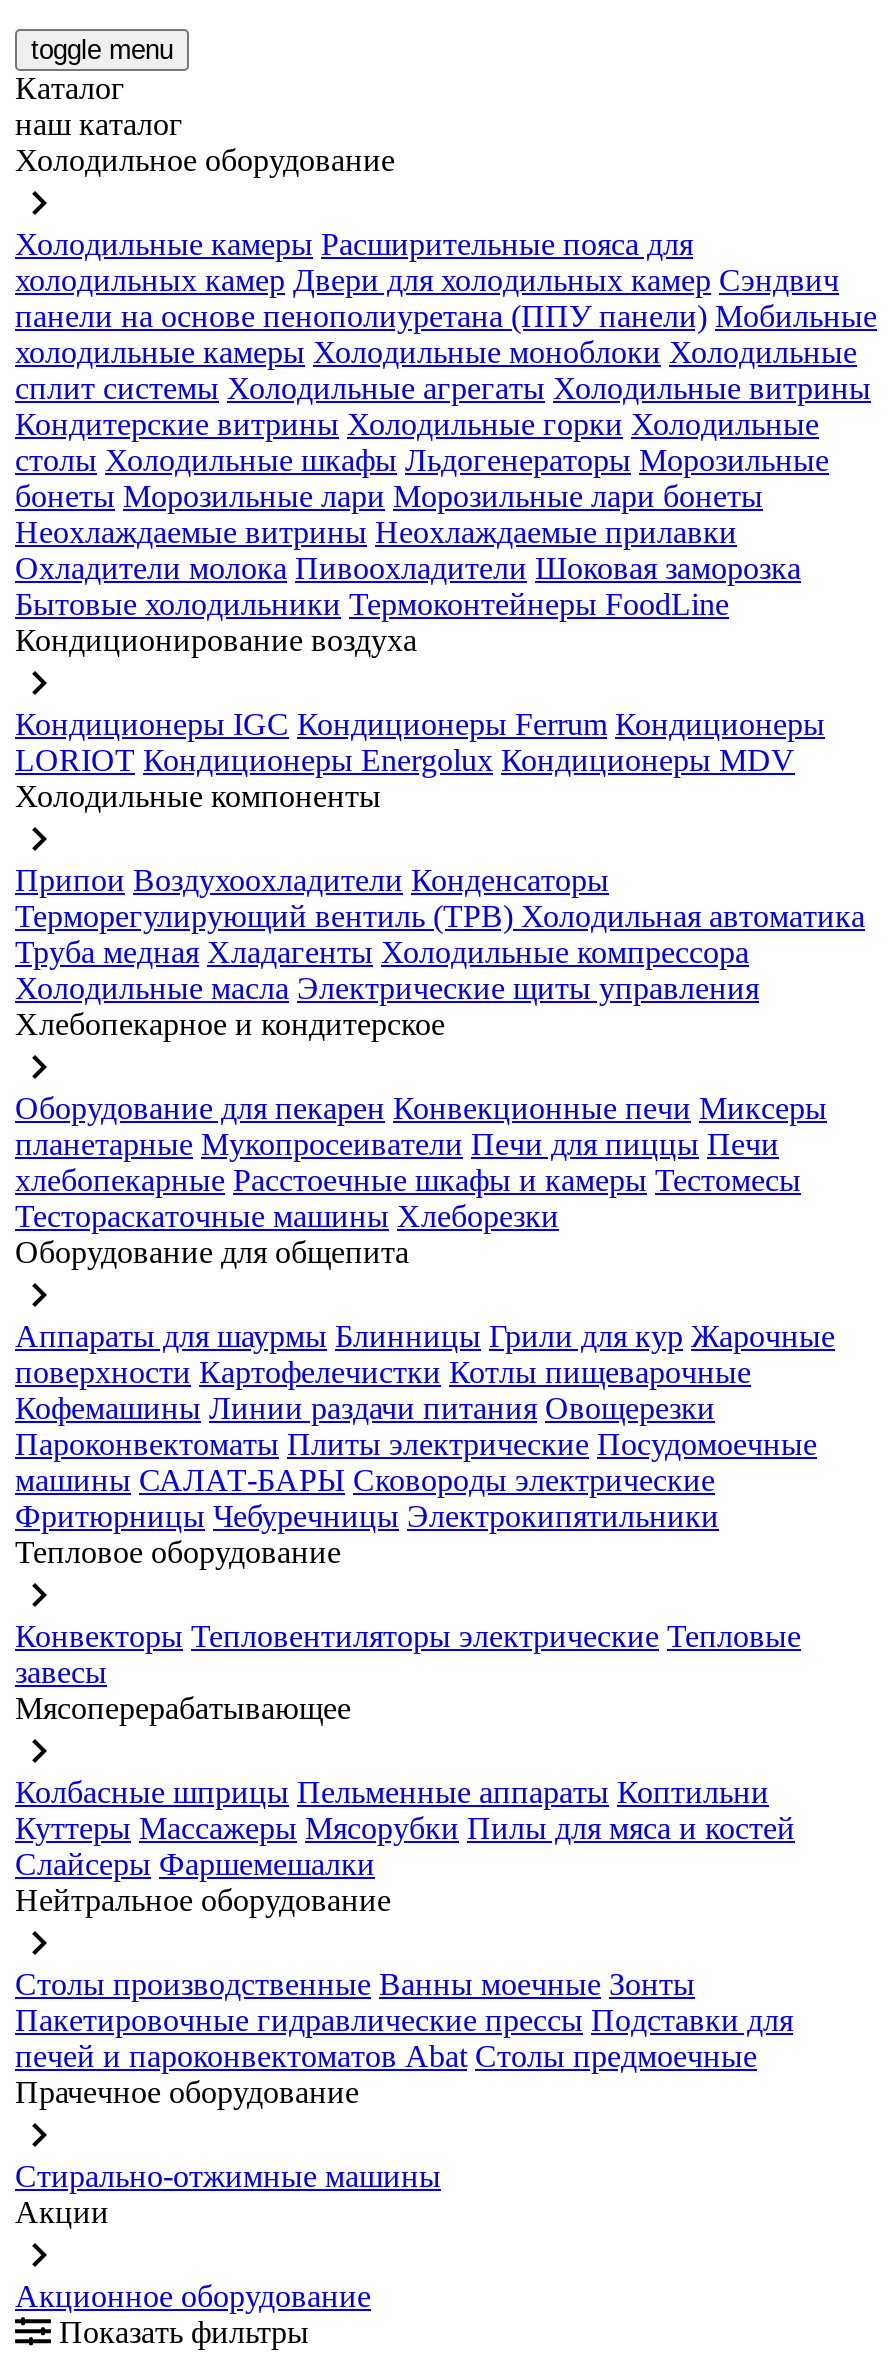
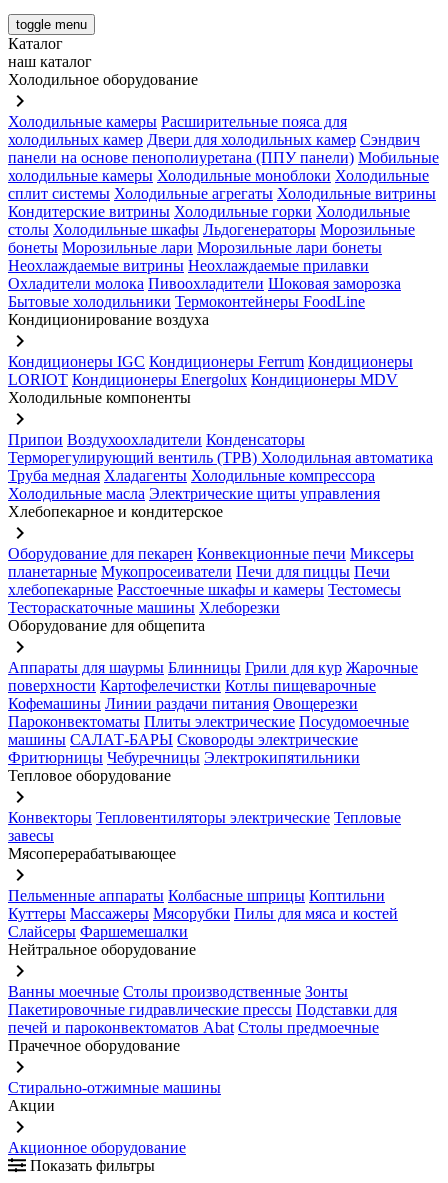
[15,1775,769,1809] Колбасные шприцы Пельменные аппараты Коптильни -> [8,887,385,904] Пельменные аппараты Колбасные шприцы Коптильни
[15,1967,695,2001] Столы производственные Ванны моечные Зонты -> [8,983,348,1000] Ванны моечные Столы производственные Зонты

